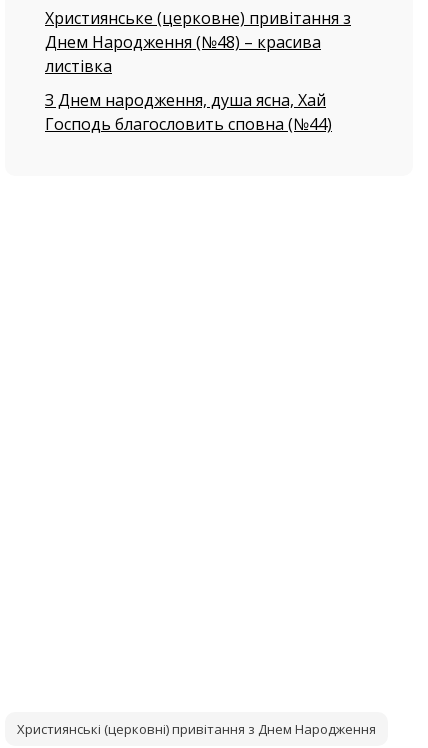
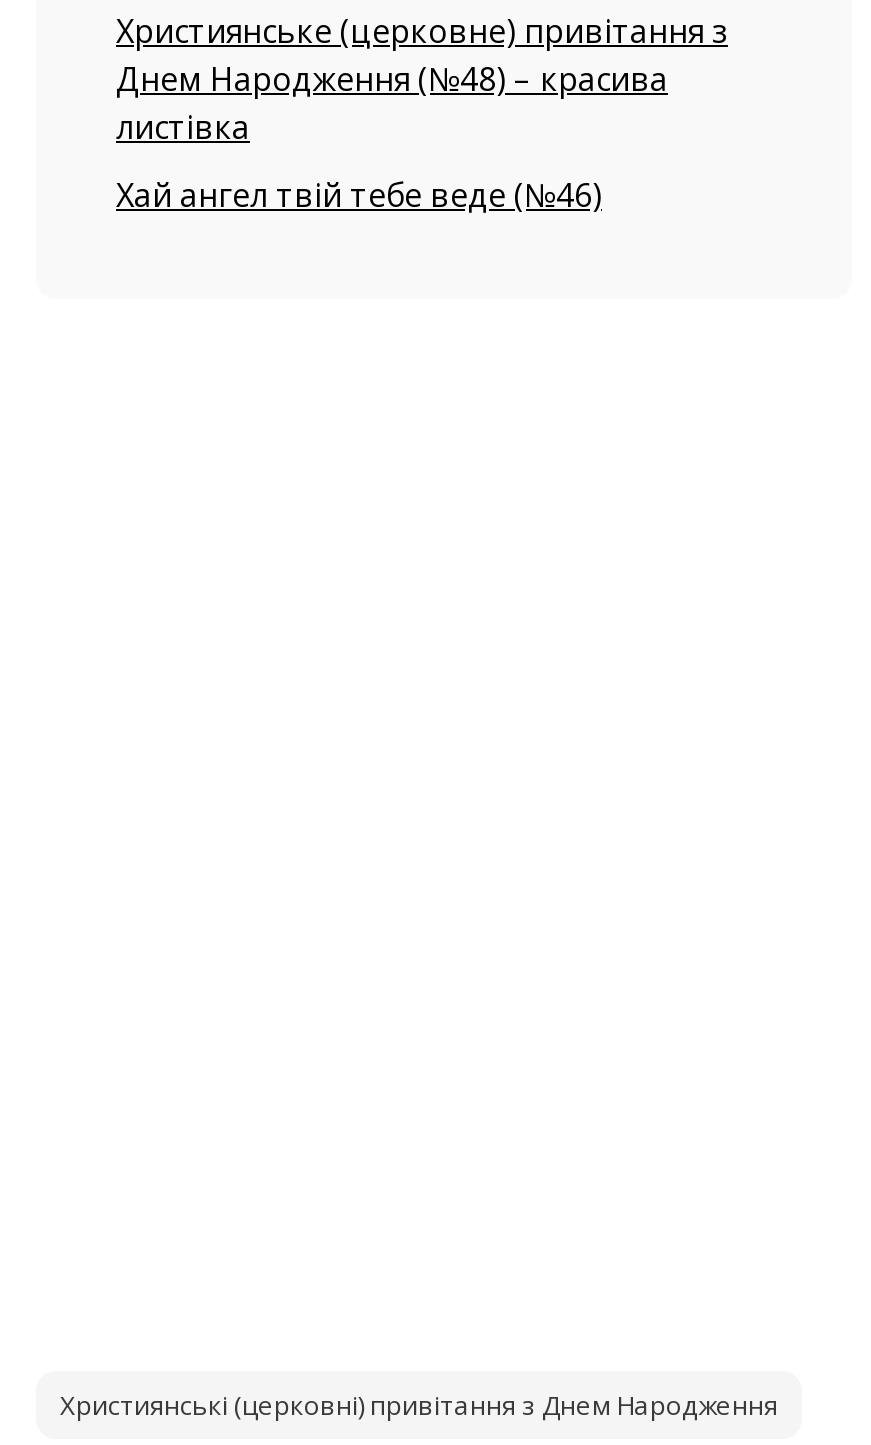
[45,89,332,135] З Днем народження, душа ясна, Хай | Господь благословить сповна (№44) -> [116,173,602,217] Хай ангел твій тебе веде (№46)

